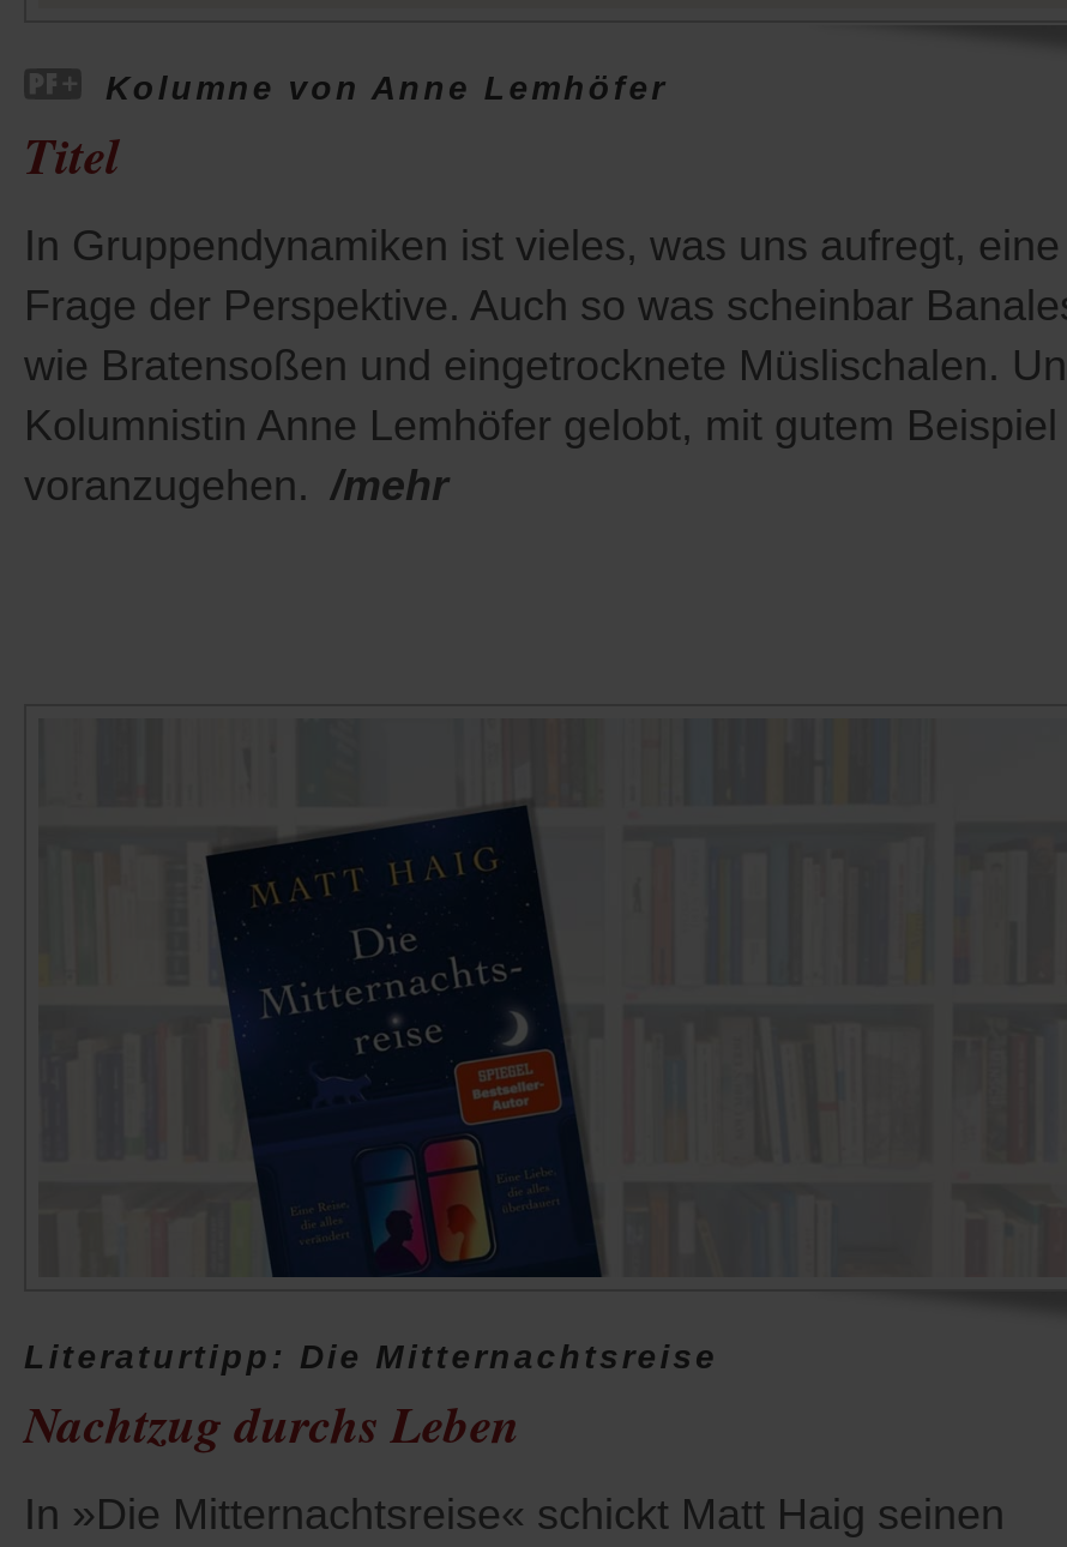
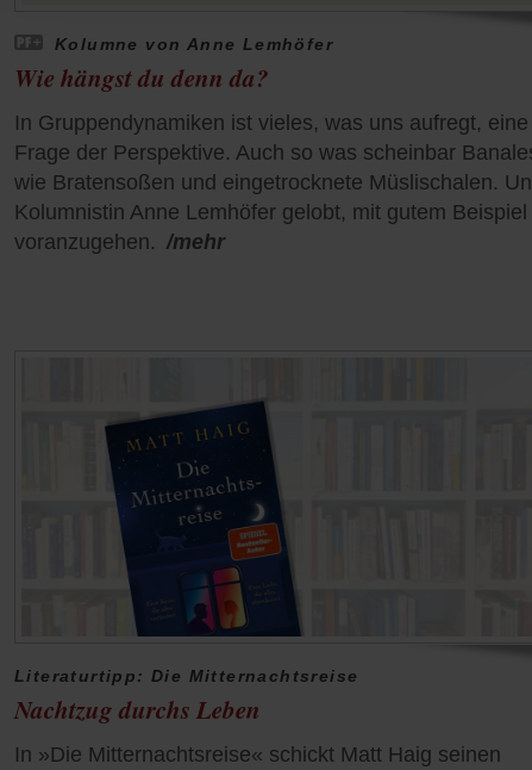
[24,118,120,190] Titel -> [14,60,269,96] Wie hängst du denn da?

